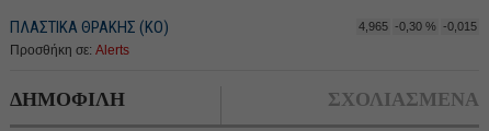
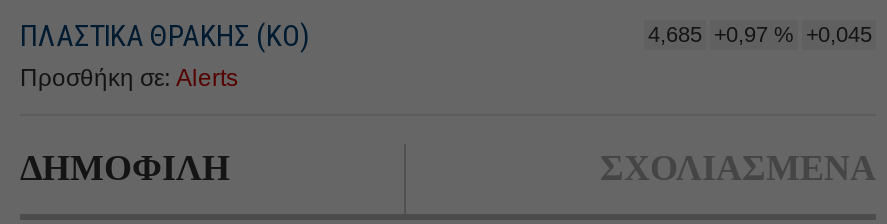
[359,20,477,33] 4,965 -0,30 % -0,015 -> [648,22,872,46] 4,685 +0,97 % +0,045

